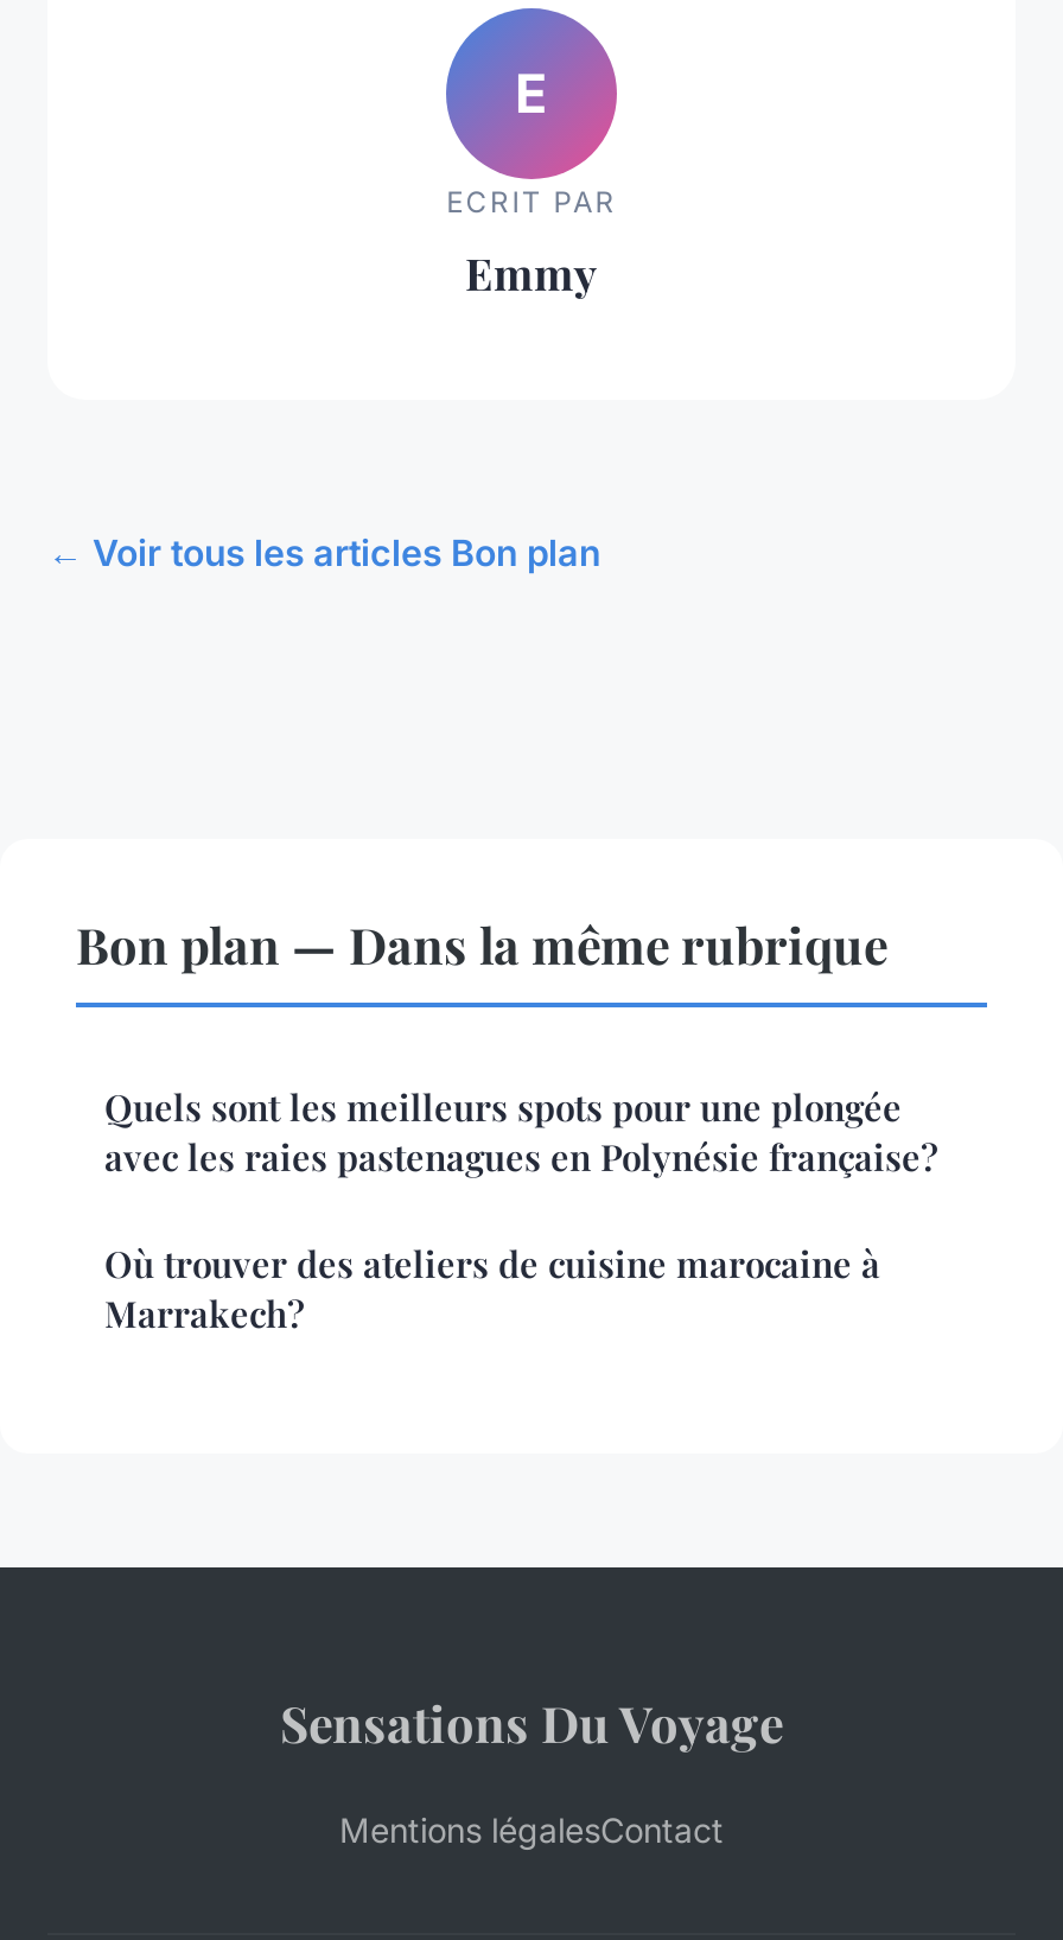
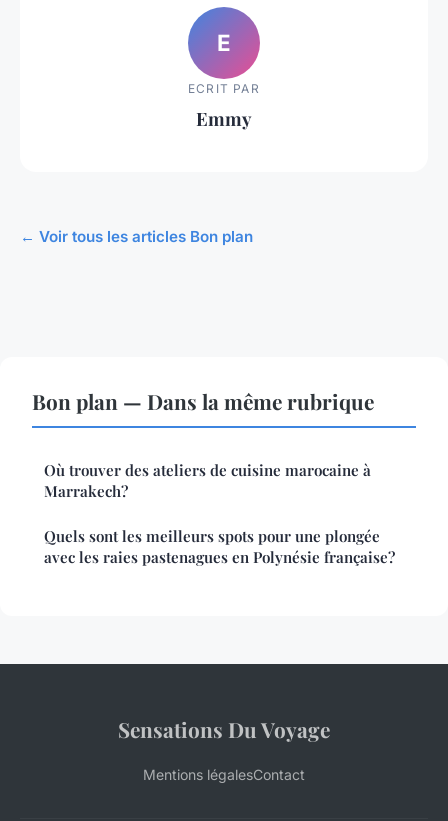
moved [104,1084,937,1181] -> [44,526,395,567]: Quels sont les meilleurs spots pour une plongée | avec les raies pastenagues en Polynésie française?
moved [104,1240,880,1338] -> [44,460,371,501]: Où trouver des ateliers de cuisine marocaine à | Marrakech?

